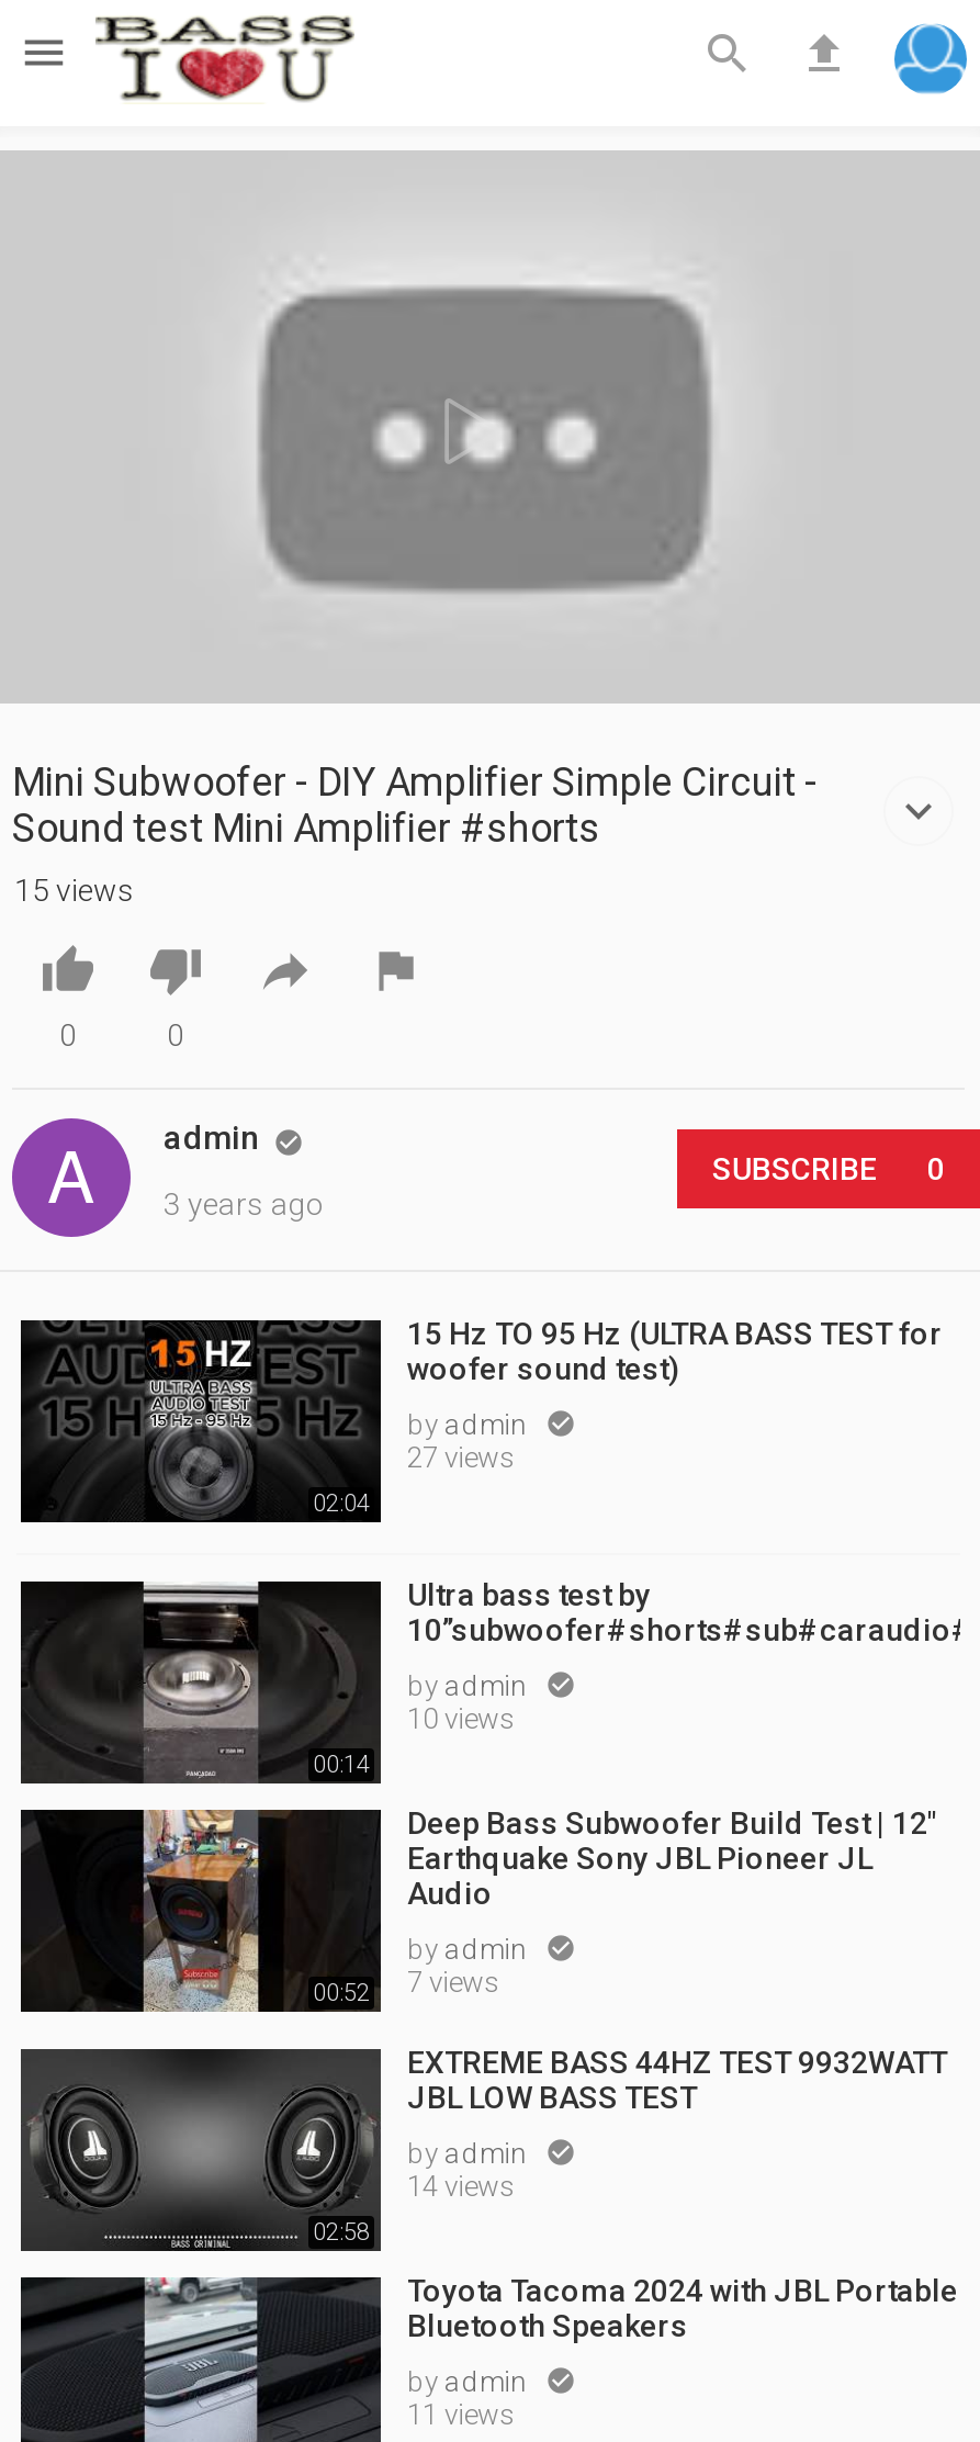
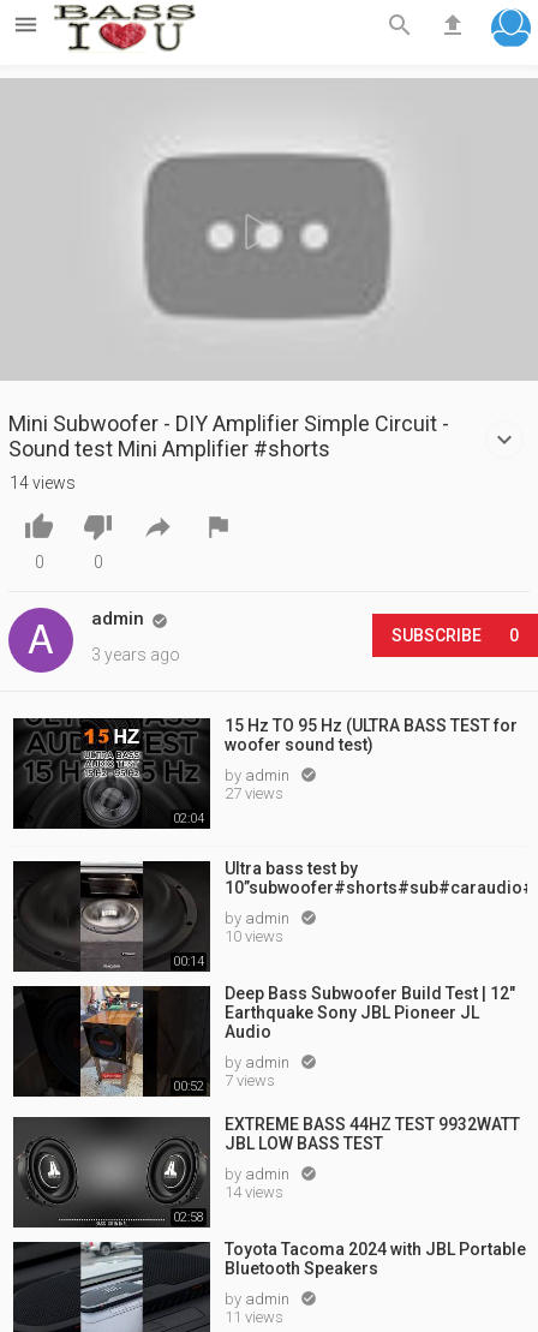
[14,873,135,908] 15 views -> [10,473,76,492] 14 views

